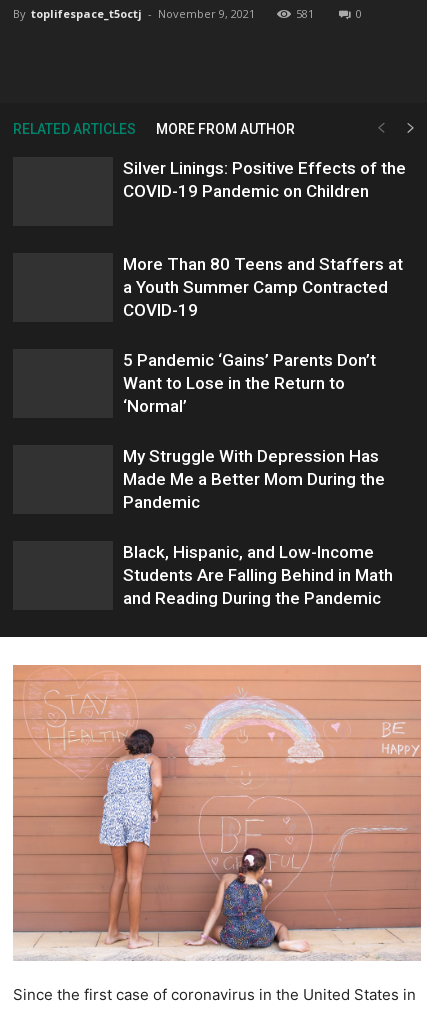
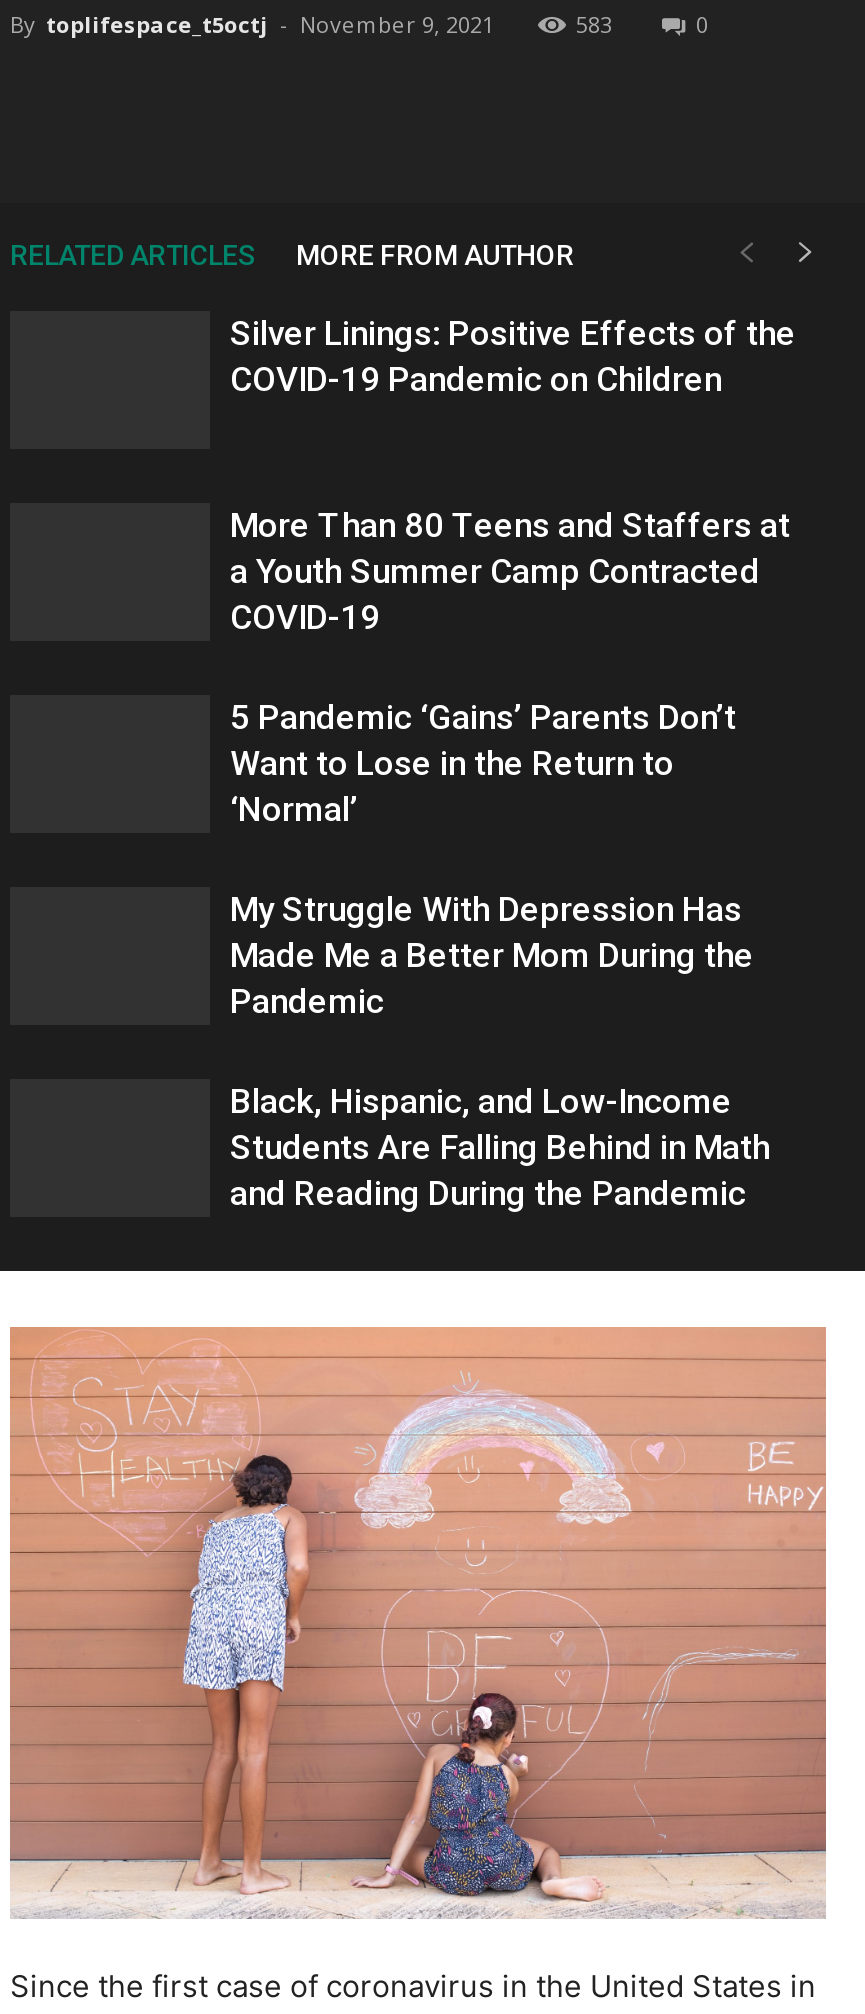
[296,6,314,21] 581 -> [576,9,612,39] 583

